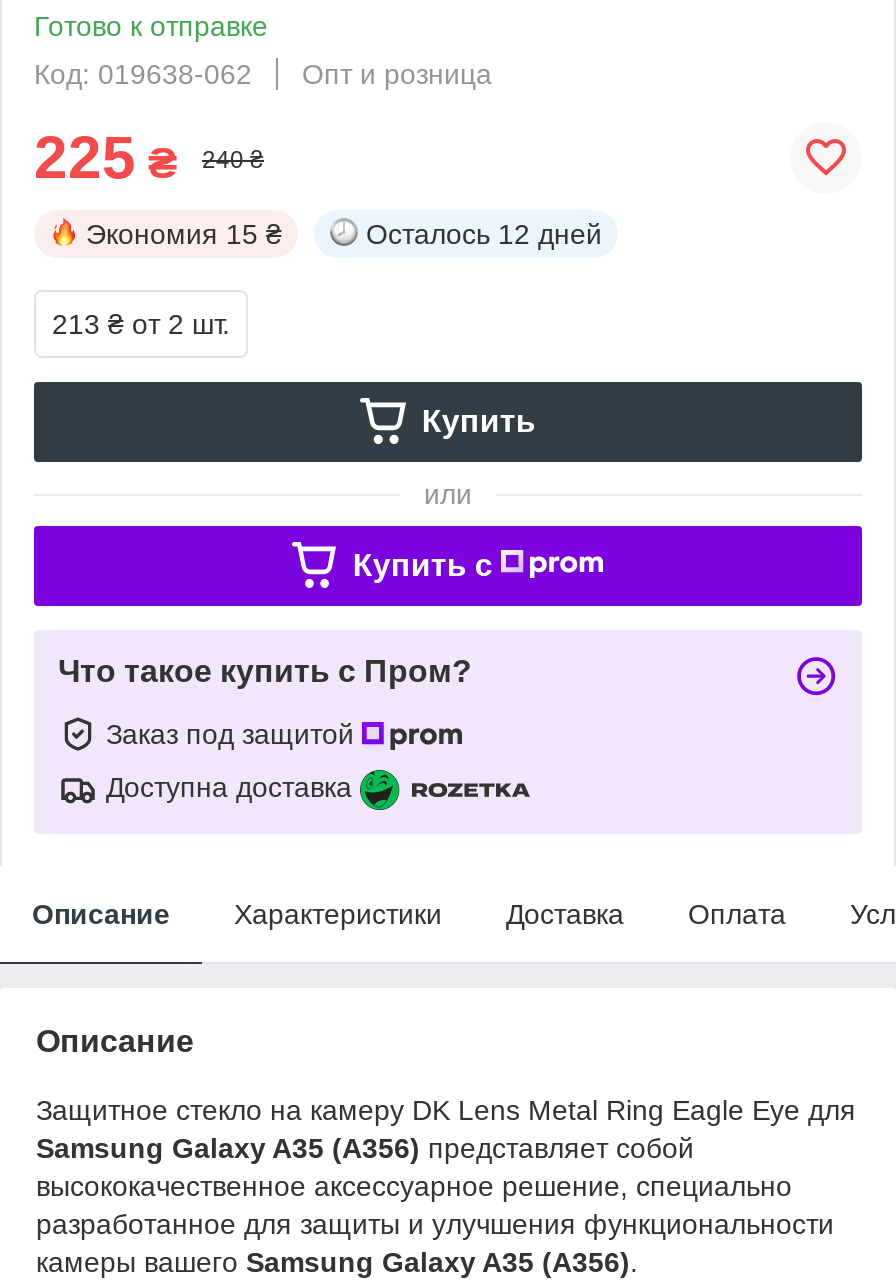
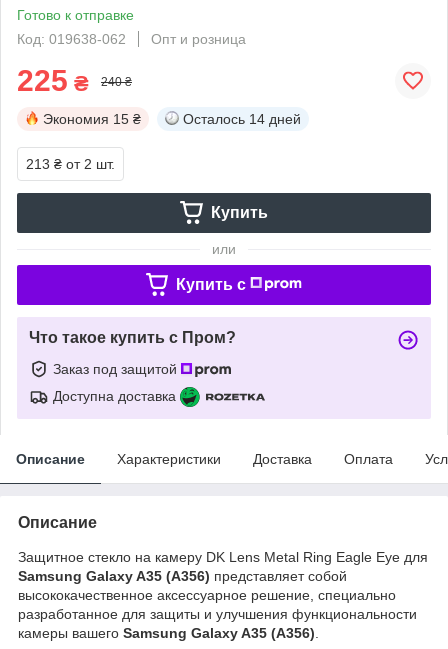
[366,218,602,250] Осталось 12 дней -> [183,111,301,127] Осталось 14 дней

